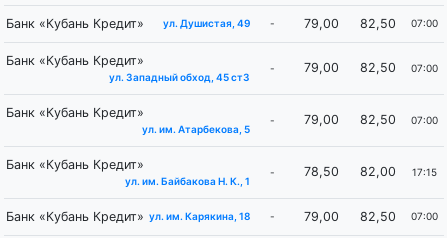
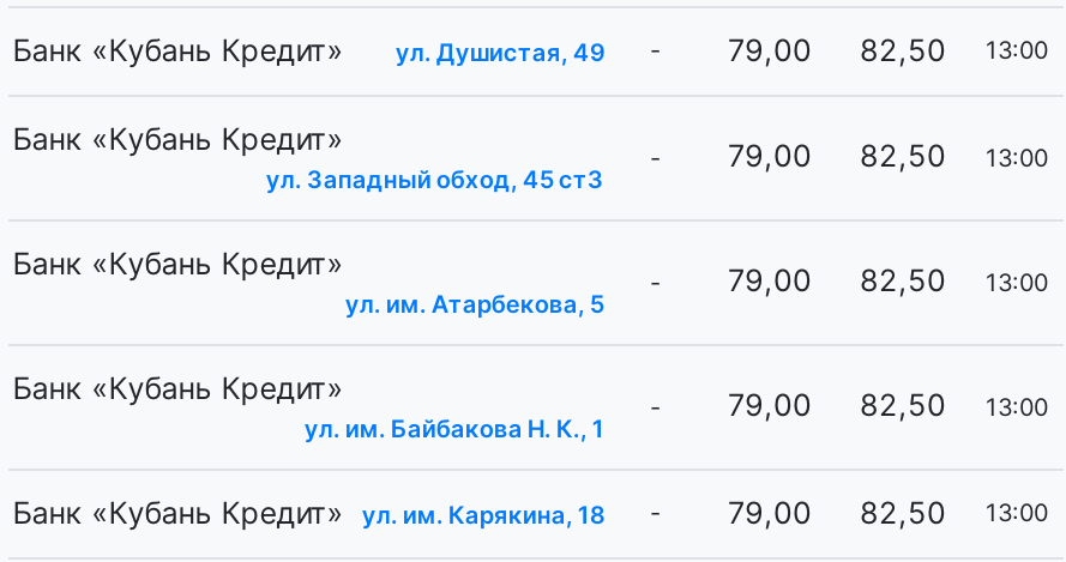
[303,16,438,31] 79,00 82,50 07:00 -> [728,33,1048,69] 79,00 82,50 13:00
[303,60,438,75] 79,00 82,50 07:00 -> [728,138,1048,174] 79,00 82,50 13:00
[303,112,438,127] 79,00 82,50 07:00 -> [728,263,1048,299] 79,00 82,50 13:00
[303,164,437,179] 78,50 | 82,00 | 17:15 -> [728,387,1048,423] 79,00 | 82,50 | 13:00
[303,209,438,224] 79,00 82,50 07:00 -> [728,495,1048,531] 79,00 82,50 13:00

